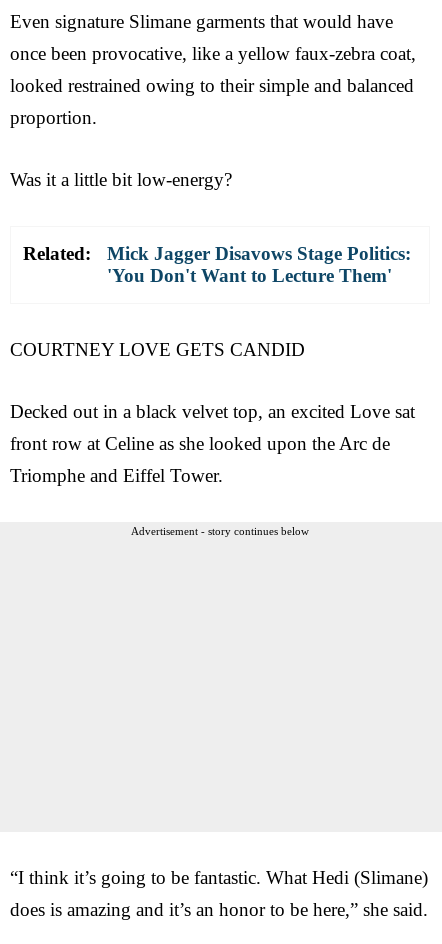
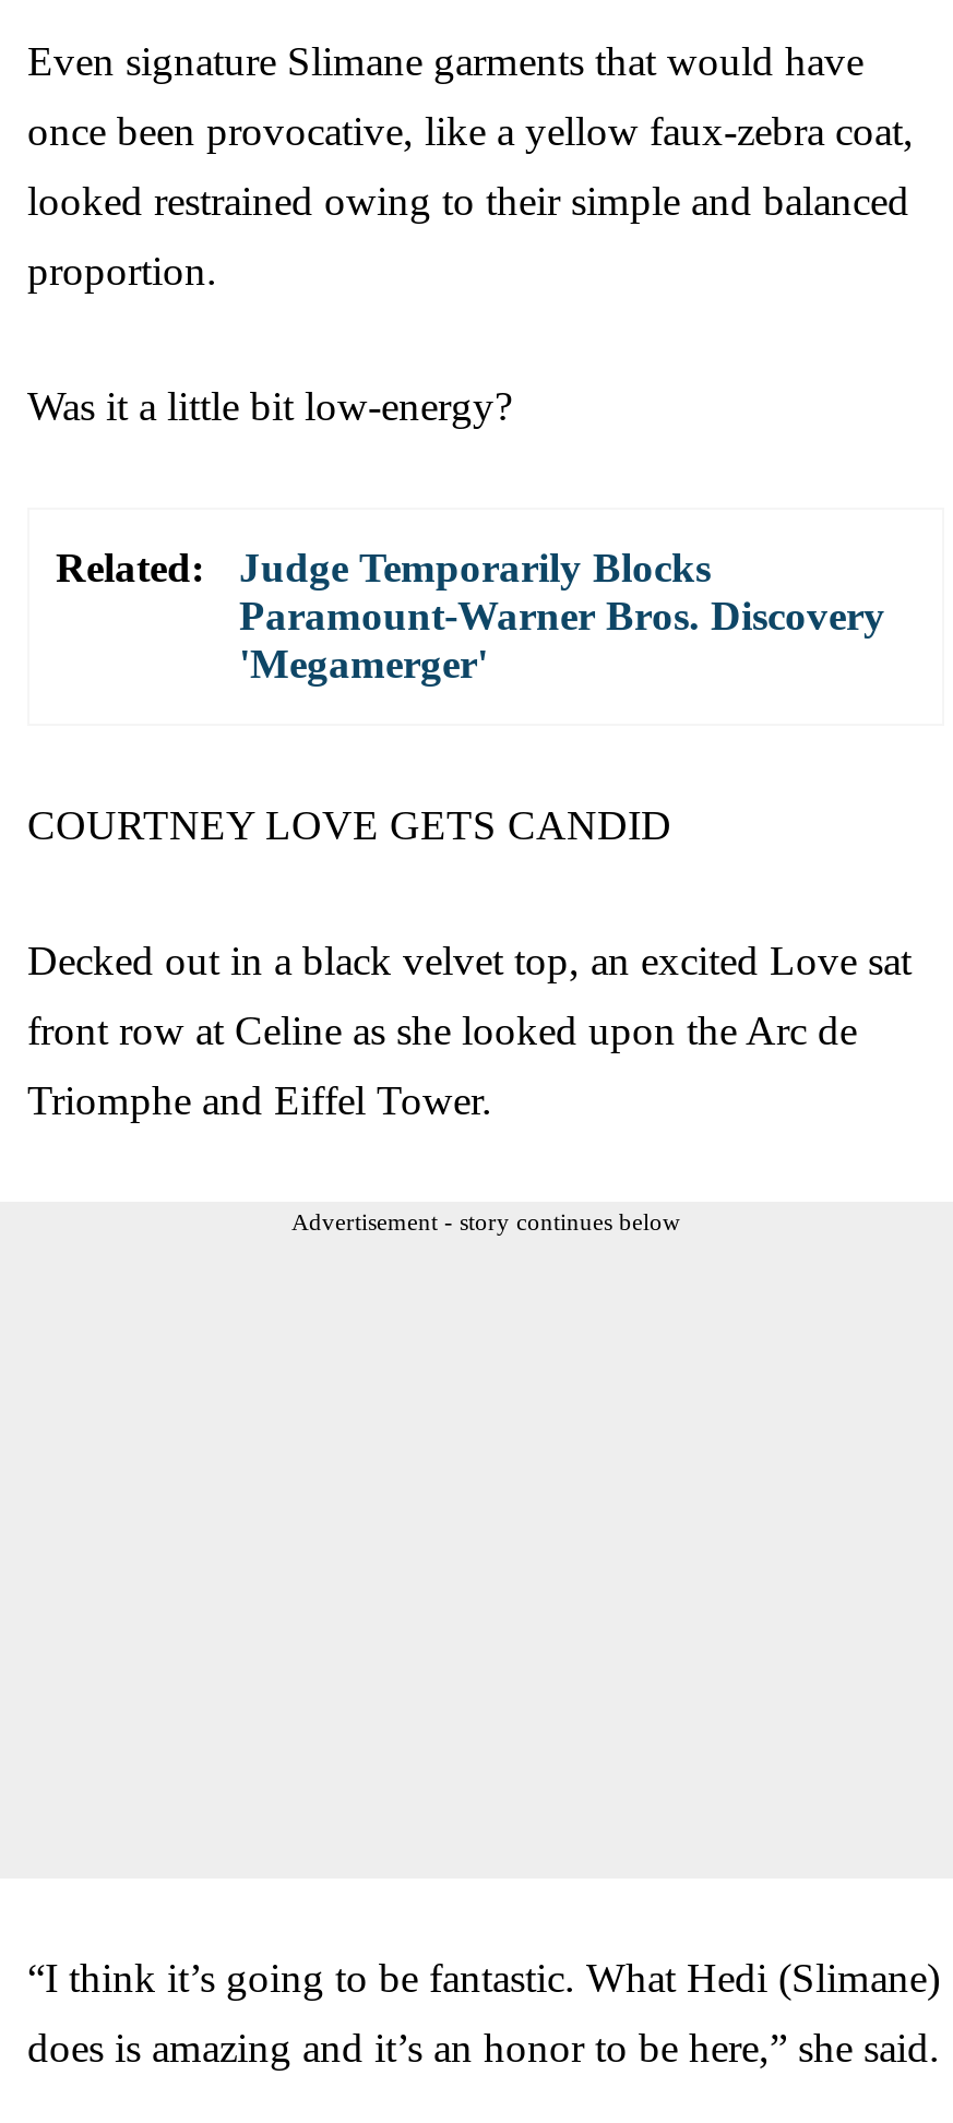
[107,243,411,286] Mick Jagger Disavows Stage Politics: | 'You Don't Want to Lecture Them' -> [239,544,885,686] Judge Temporarily Blocks | Paramount-Warner Bros. Discovery | 'Megamerger'

